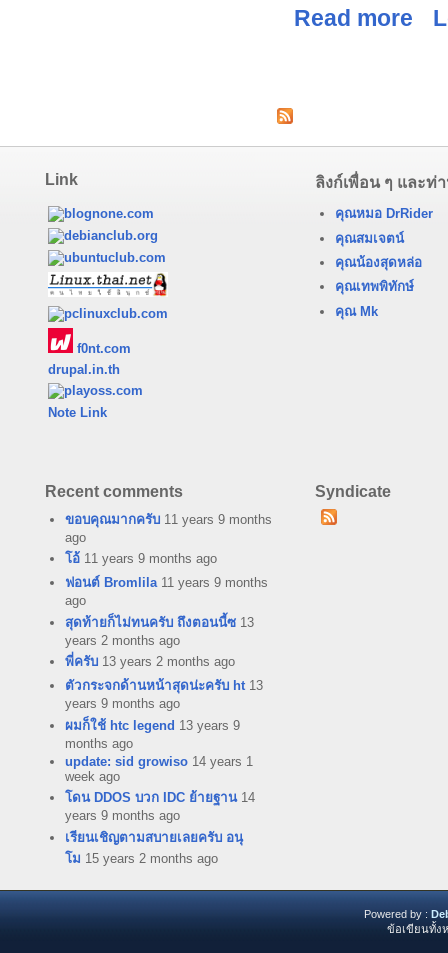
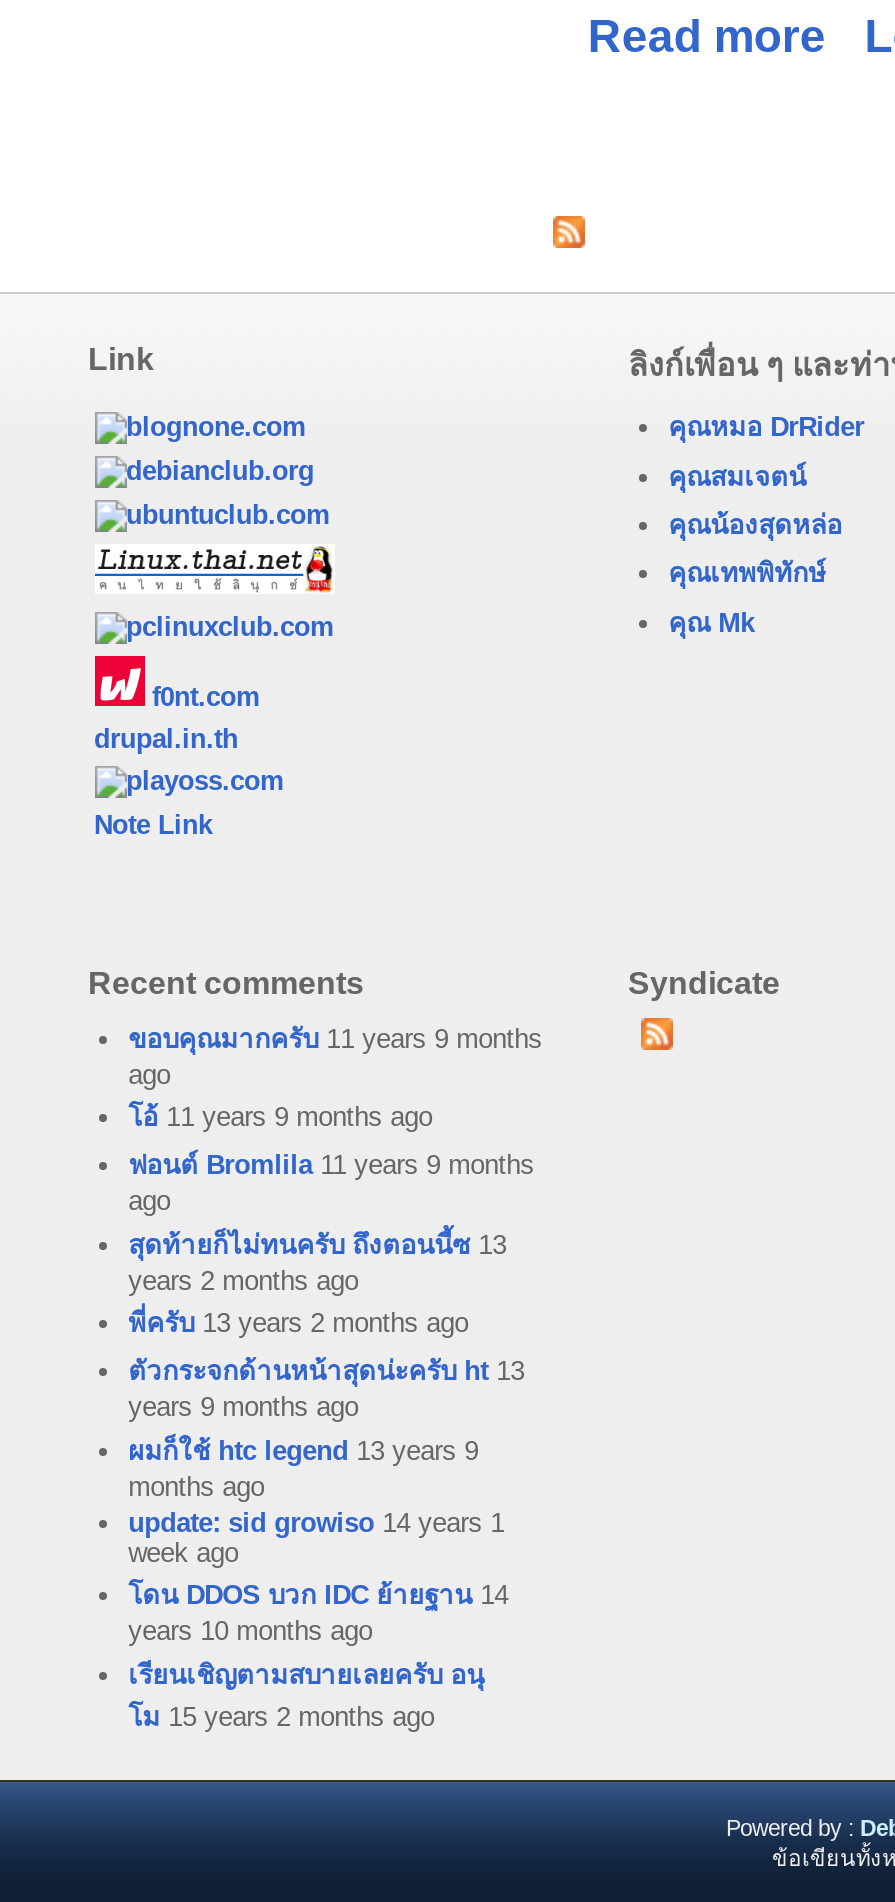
[65,808,180,823] years 9 months ago -> [128,1617,372,1647] years 10 months ago

